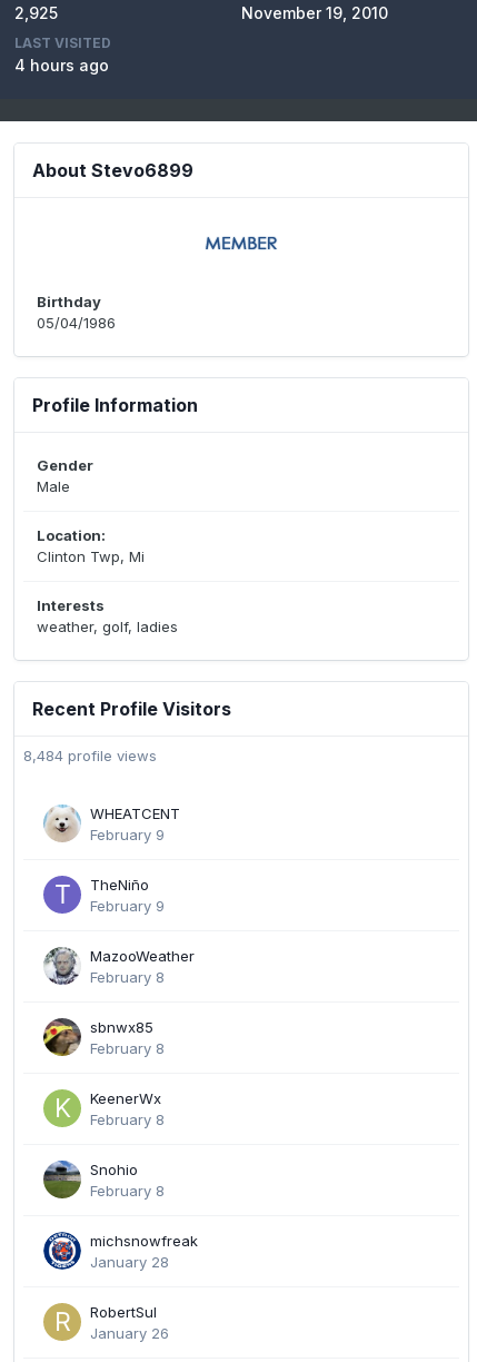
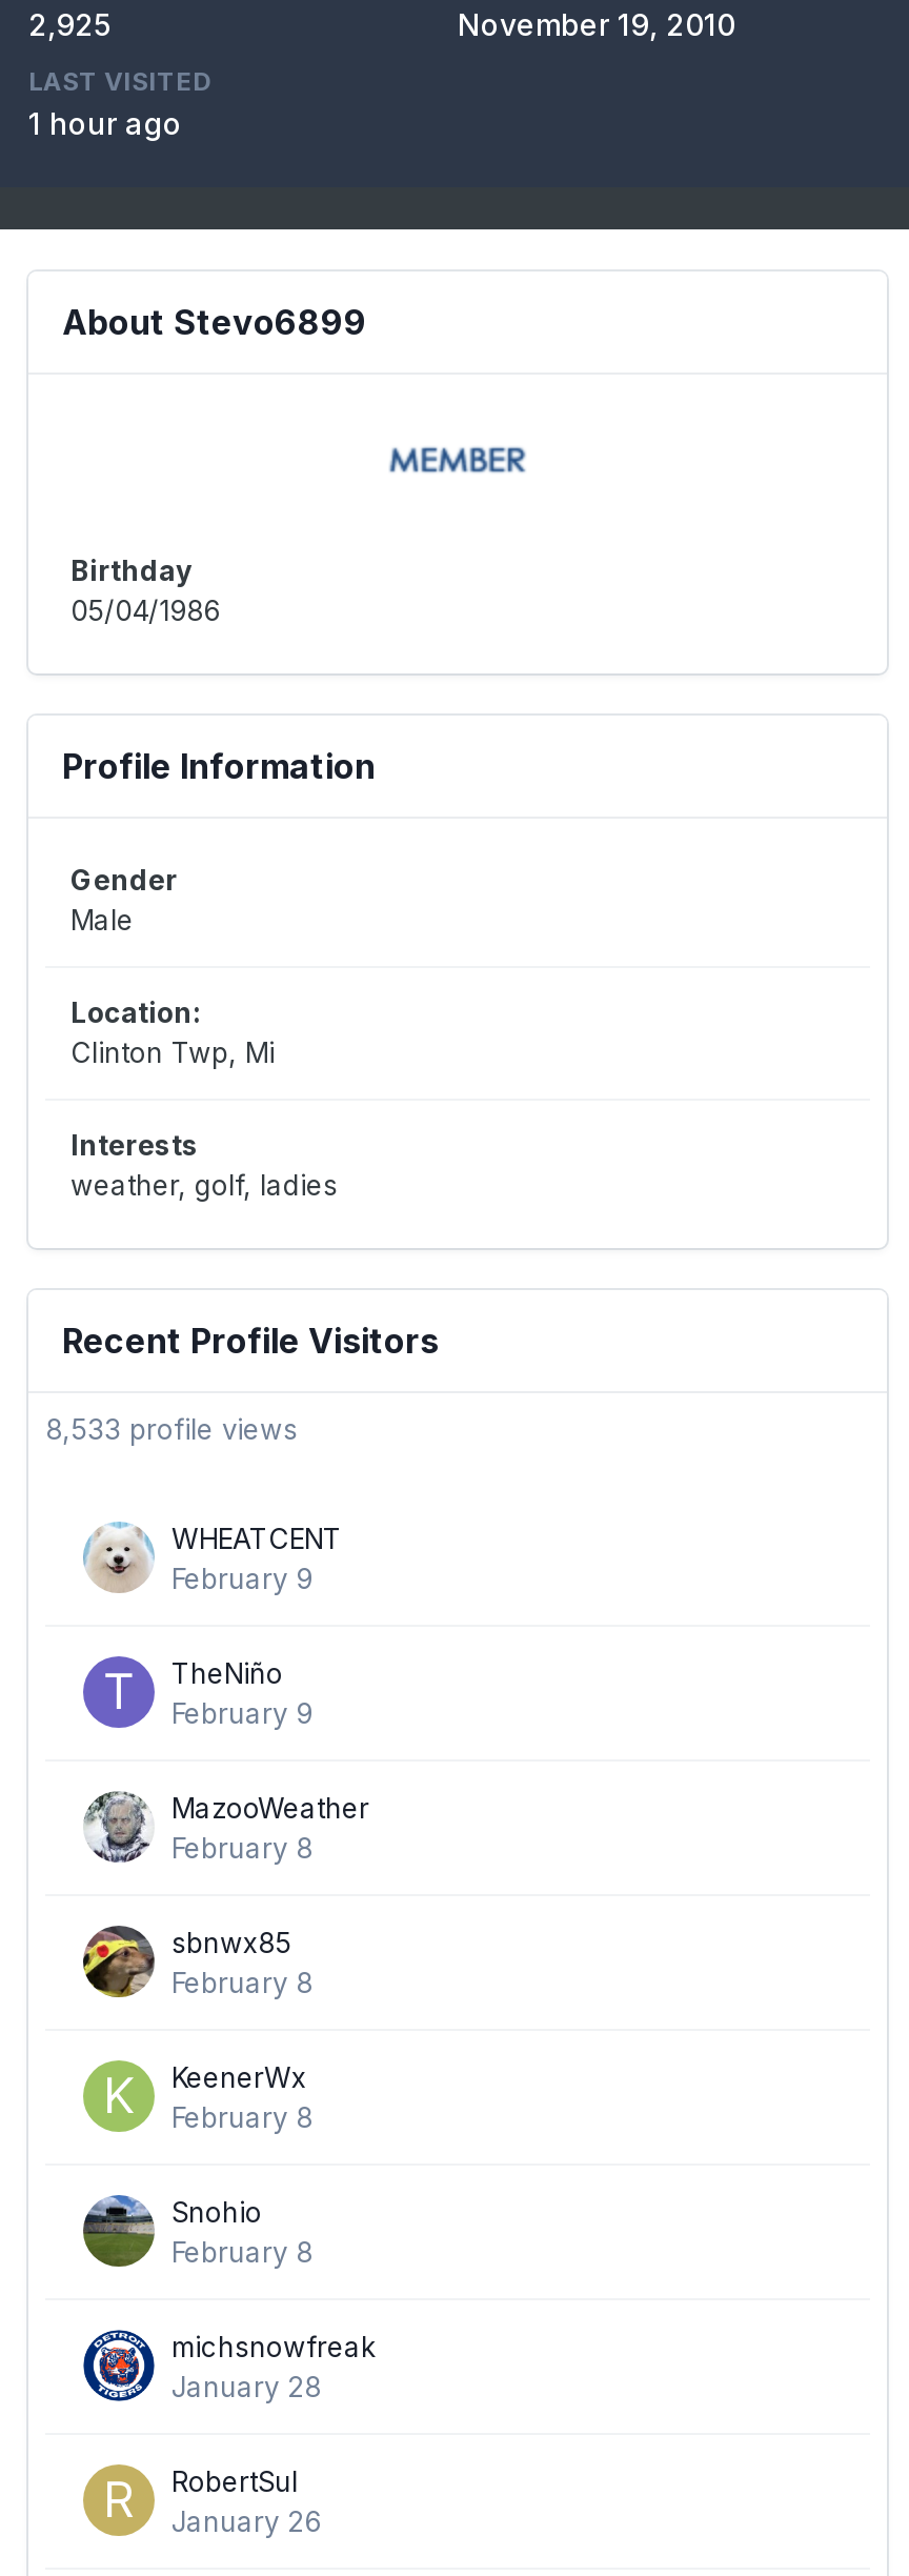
[14,56,109,75] 4 hours ago -> [28,105,182,141] 1 hour ago
[23,747,157,764] 8,484 profile views -> [45,1412,298,1446] 8,533 profile views

